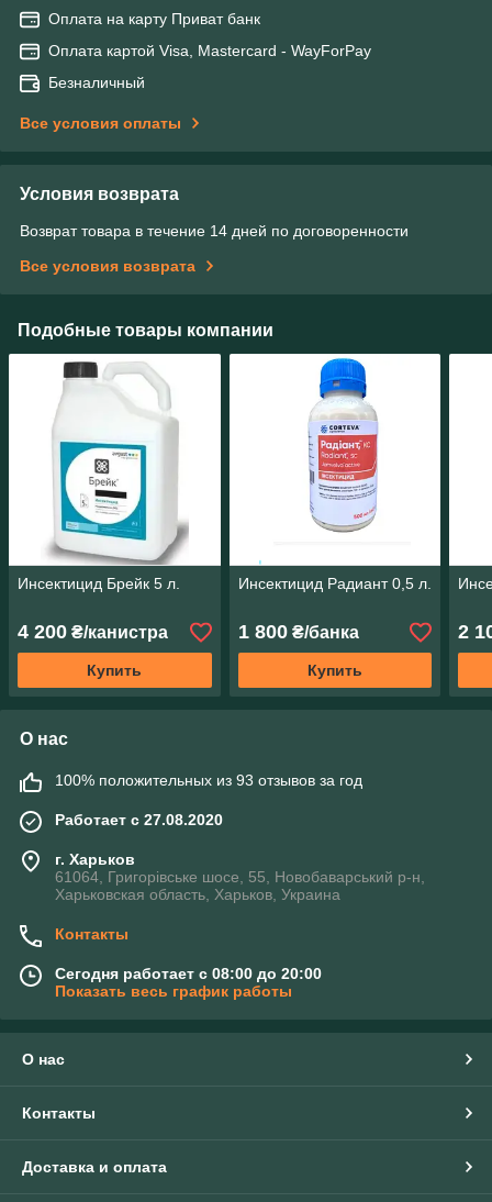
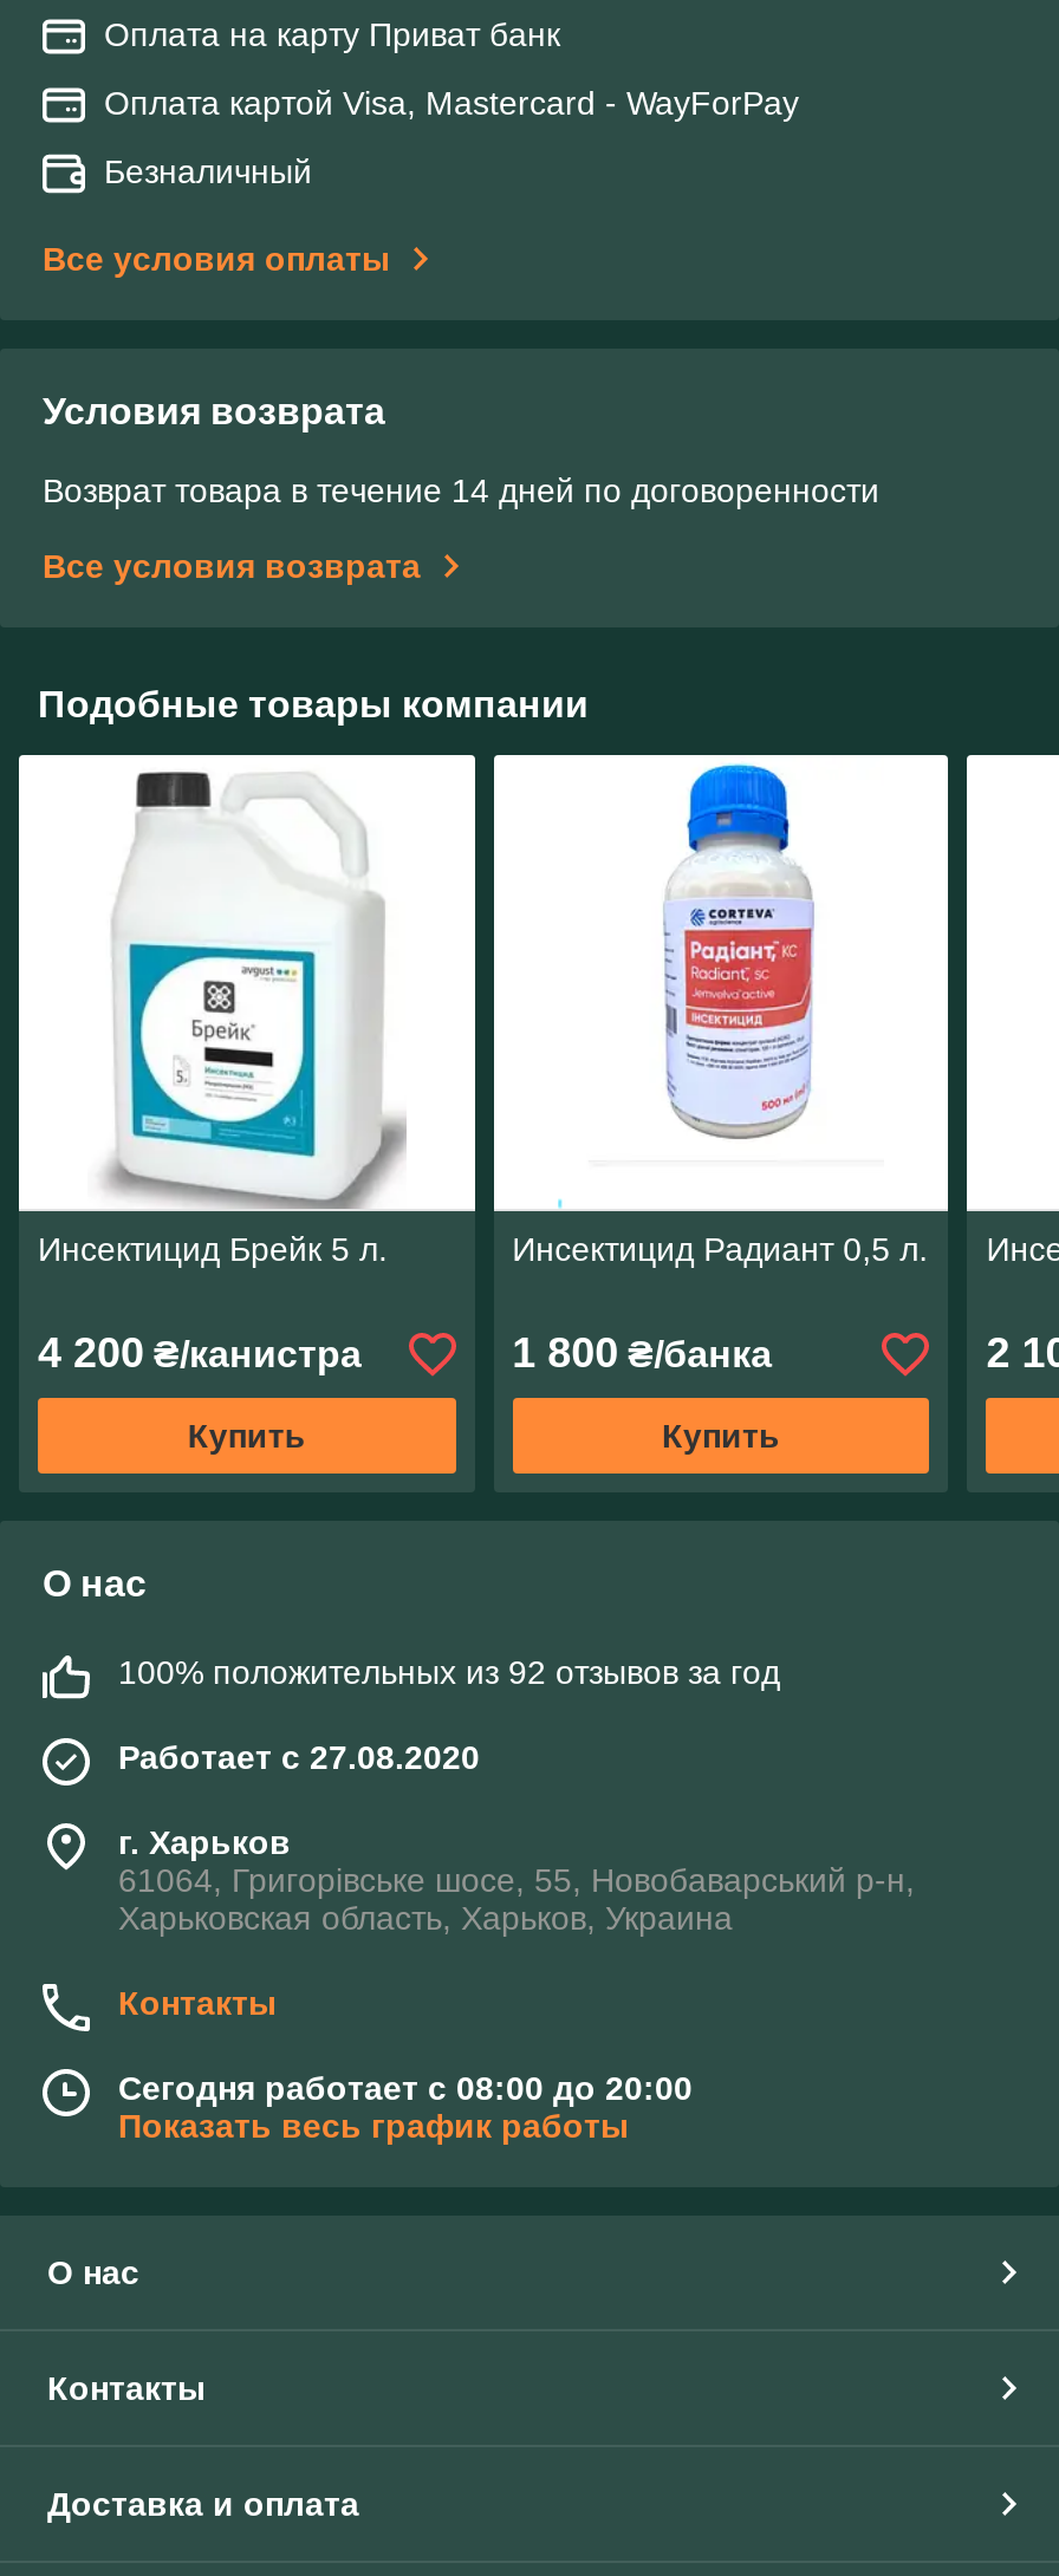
[55,772,362,789] 100% положительных из 93 отзывов за год -> [118,1654,780,1692] 100% положительных из 92 отзывов за год

